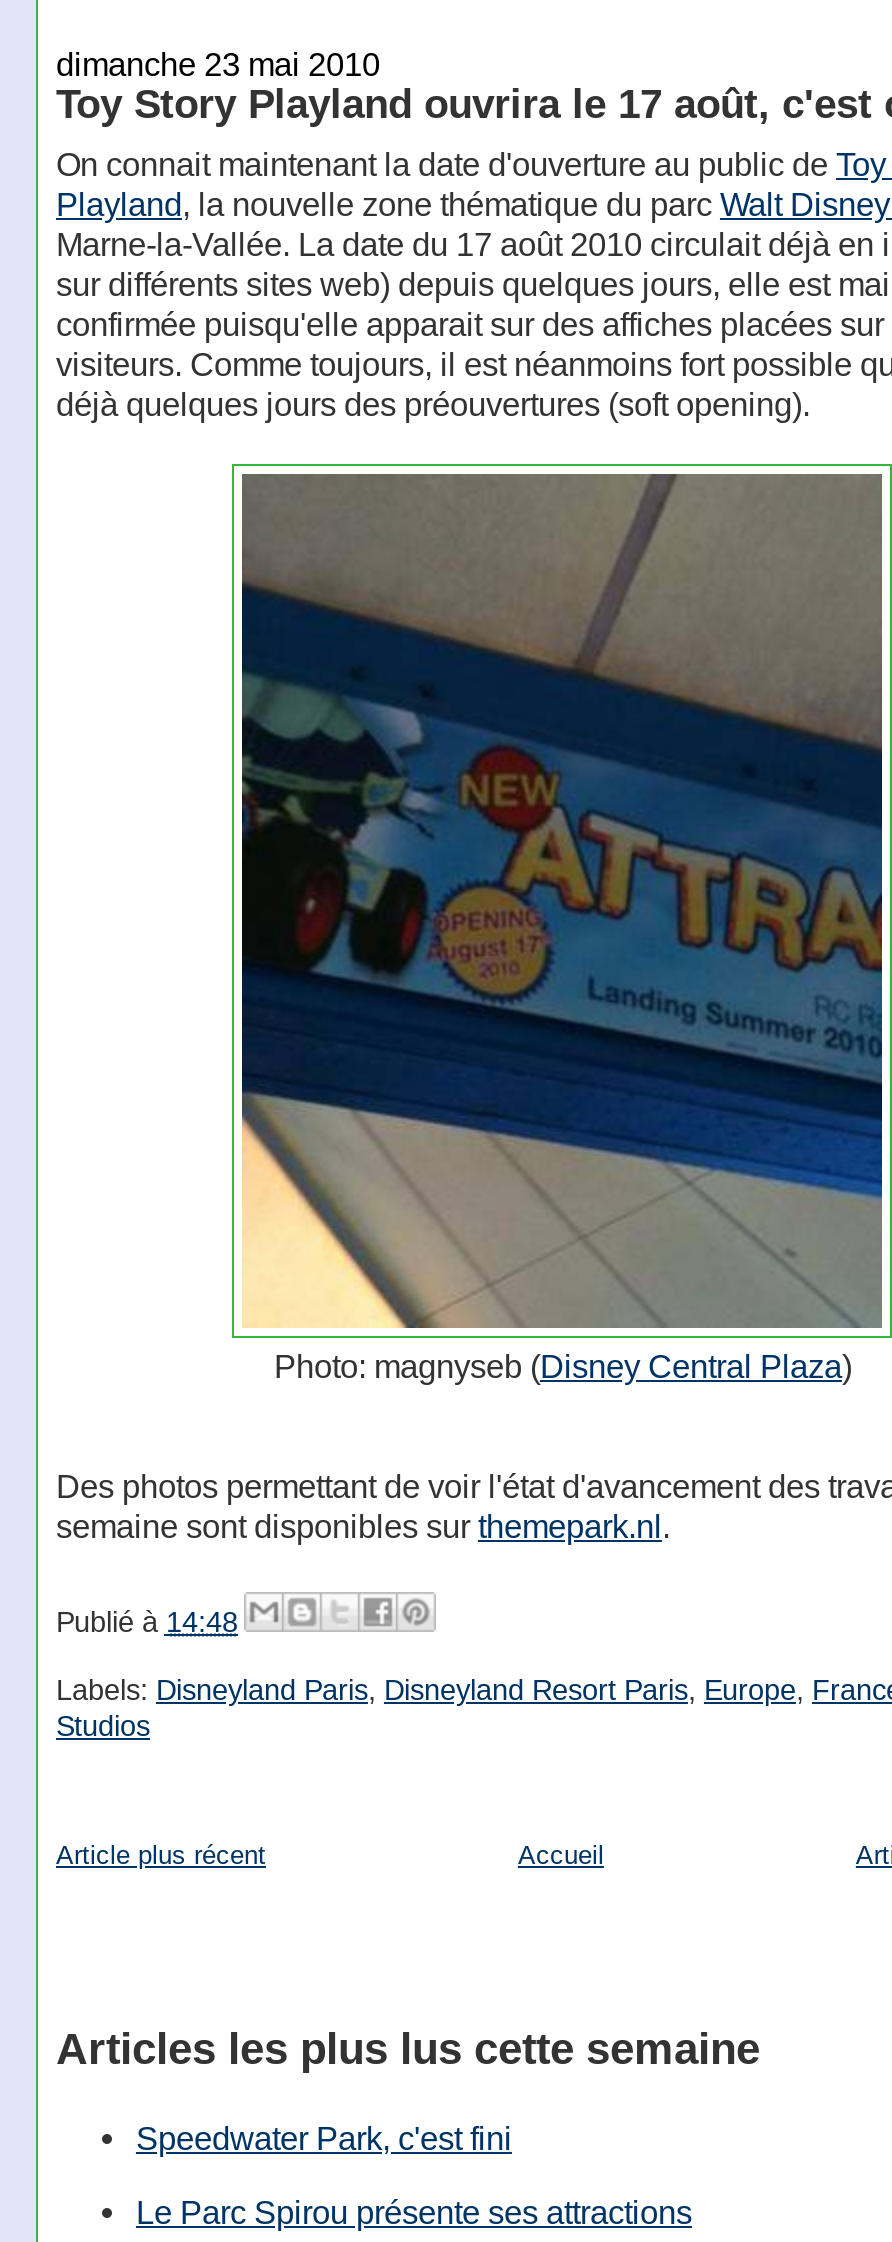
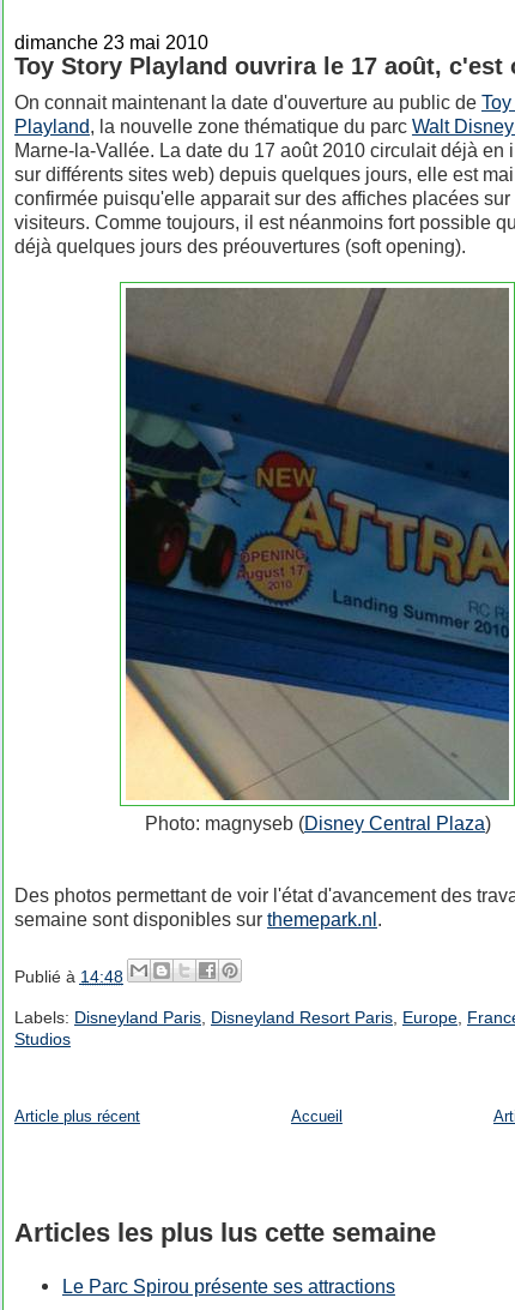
[136,2120,512,2156] Speedwater Park, c'est fini -> none

